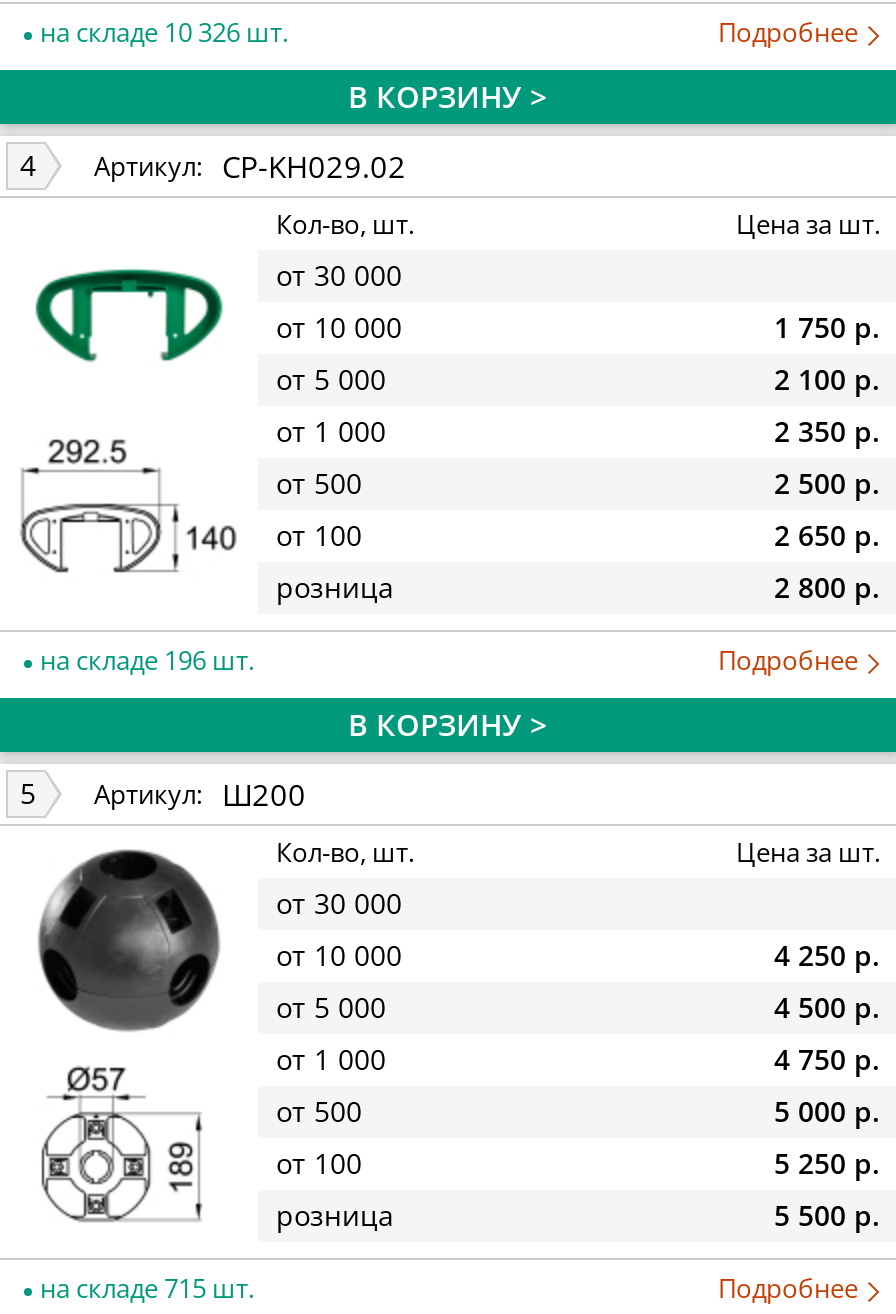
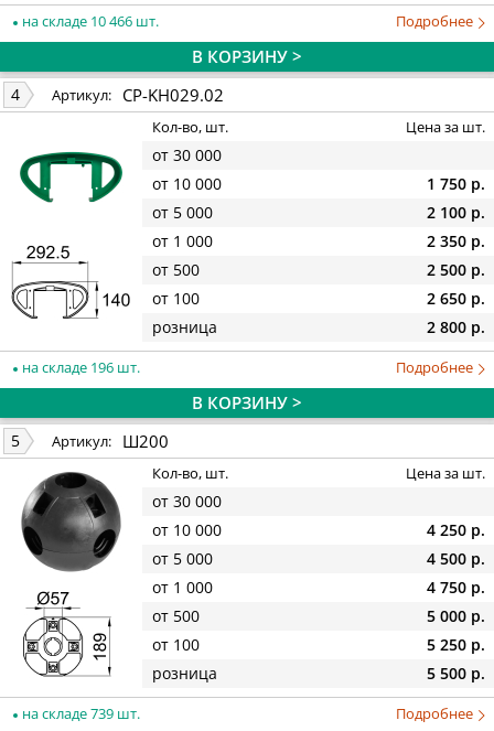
[34,13,288,49] на складе 10 326 шт. -> [19,11,159,31] на складе 10 466 шт.
[34,1269,254,1305] на складе 715 шт. -> [19,703,140,723] на складе 739 шт.

